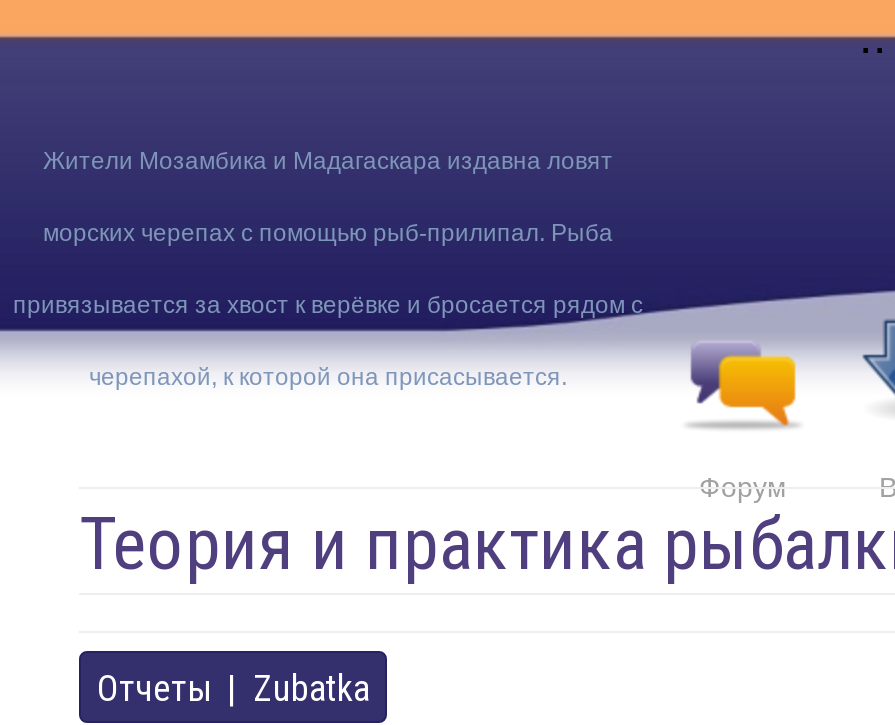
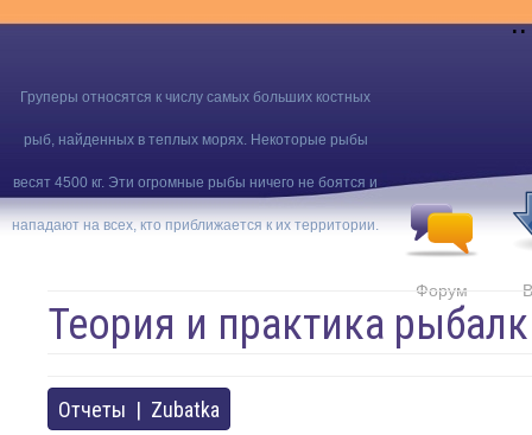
[43,147,613,175] Жители Мозамбика и Мадагаскара издавна ловят -> [20,89,370,105] Груперы относятся к числу самых больших костных
[43,219,613,247] морских черепах с помощью рыб-прилипал. Рыба -> [23,132,368,148] рыб, найденных в теплых морях. Некоторые рыбы
[13,291,643,319] привязывается за хвост к верёвке и бросается рядом с -> [13,174,378,191] весят 4500 кг. Эти огромные рыбы ничего не боятся и
[89,363,567,391] черепахой, к которой она присасывается. -> [12,217,379,234] нападают на всех, кто приближается к их территории.

